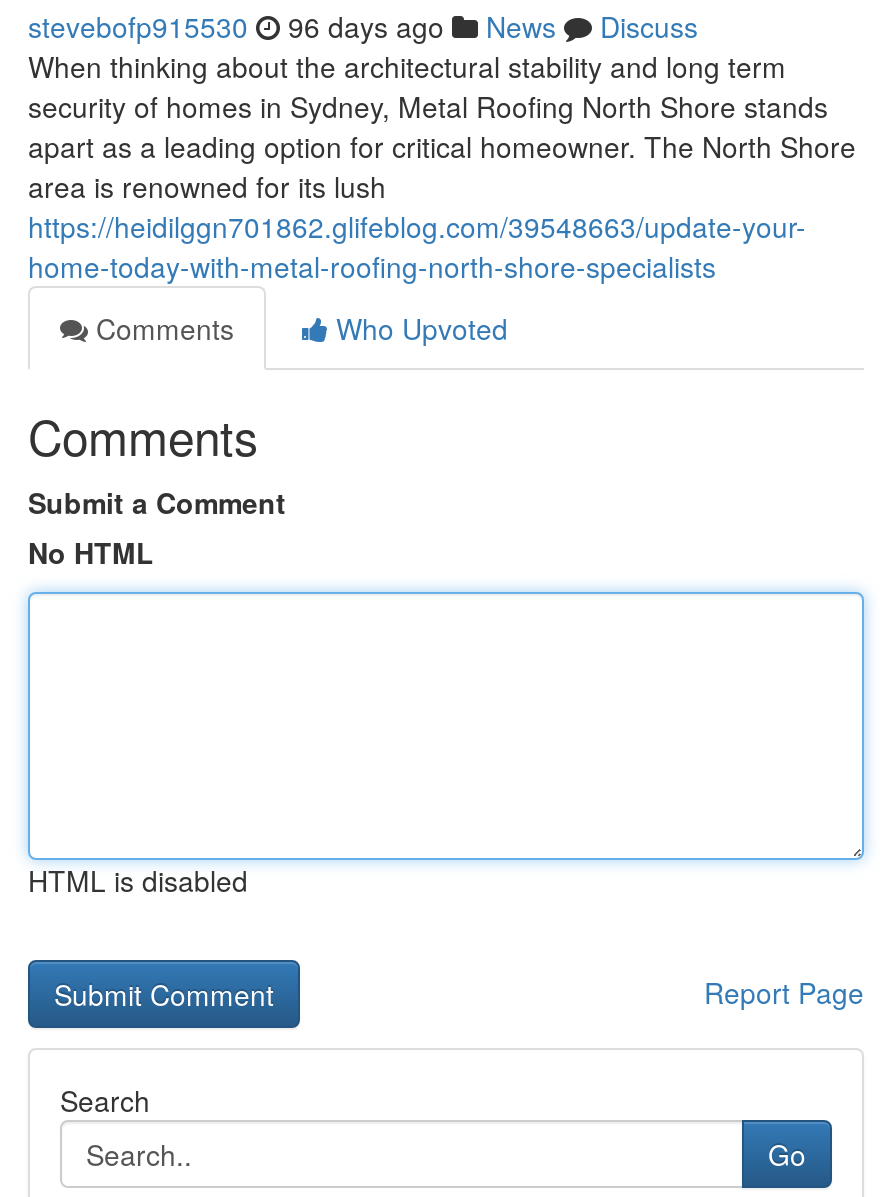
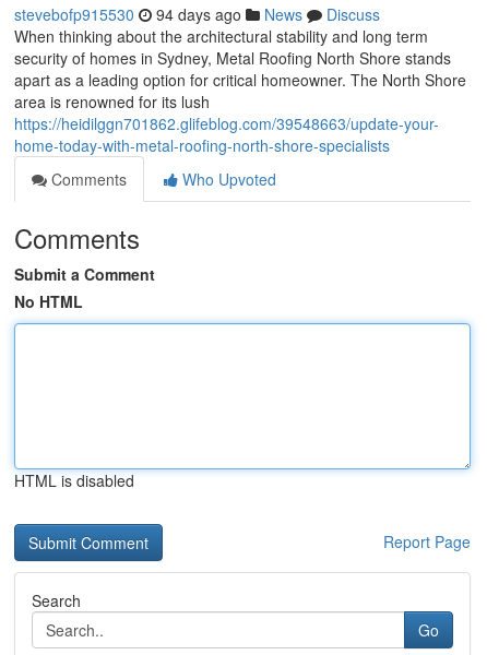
[28,6,698,46] stevebofp915530 96 days ago News Discuss -> [14,3,380,25] stevebofp915530 94 days ago News Discuss

